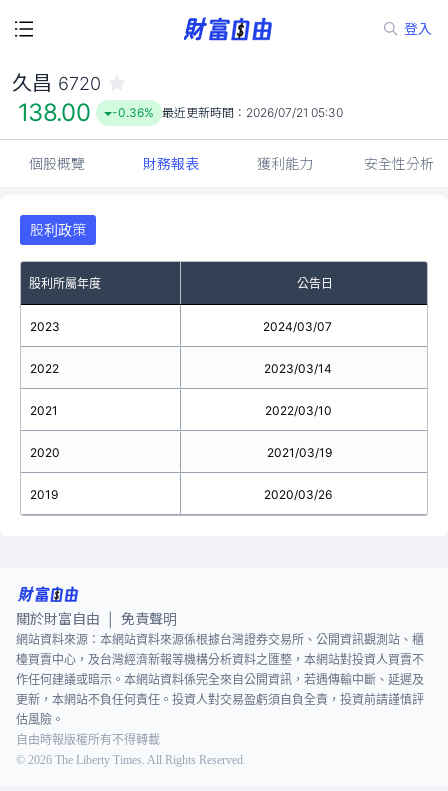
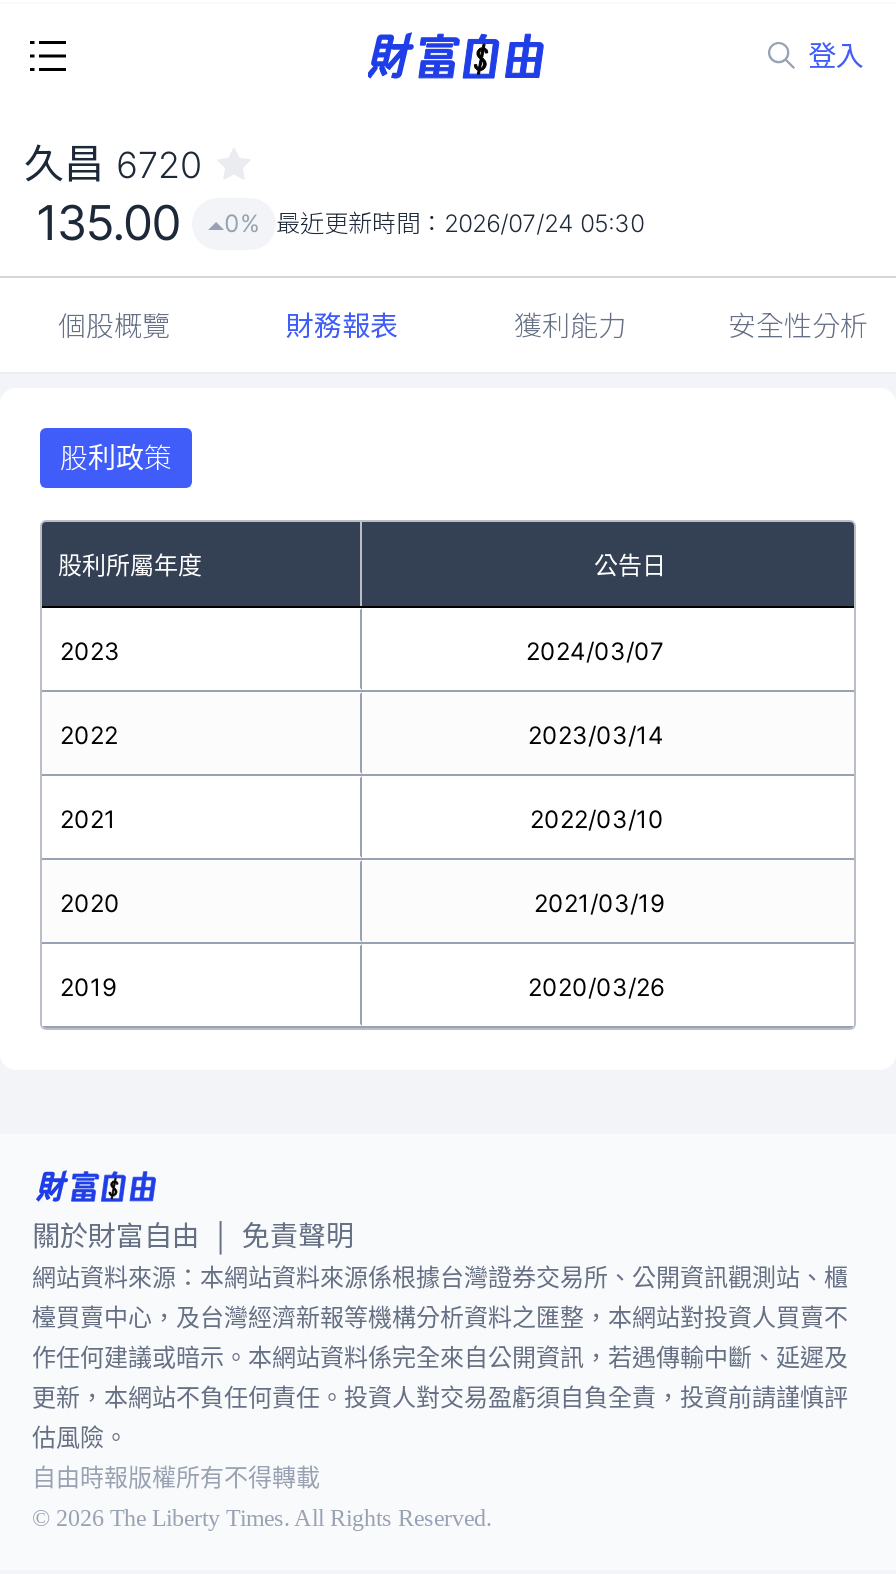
[18,98,90,127] 138.00 -> [36,194,180,252] 135.00
[112,105,343,120] -0.36% 最近更新時間：2026/07/21 05:30 -> [224,208,644,238] 0% 最近更新時間：2026/07/24 05:30

